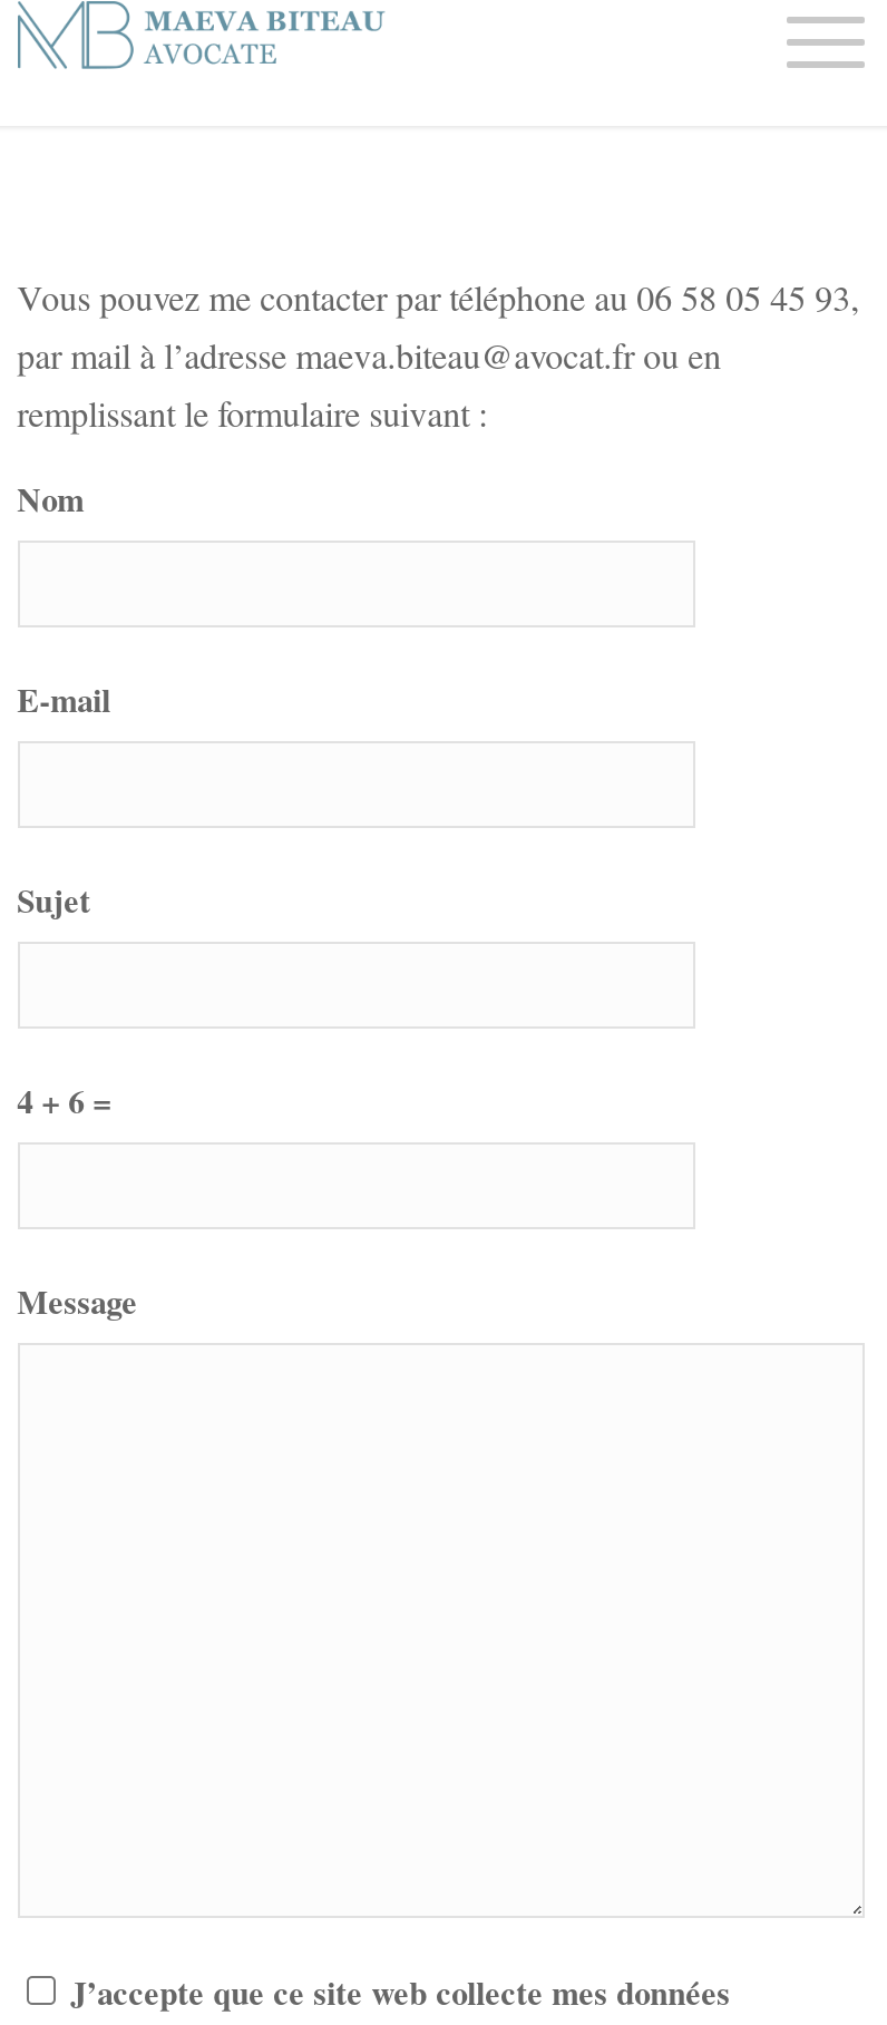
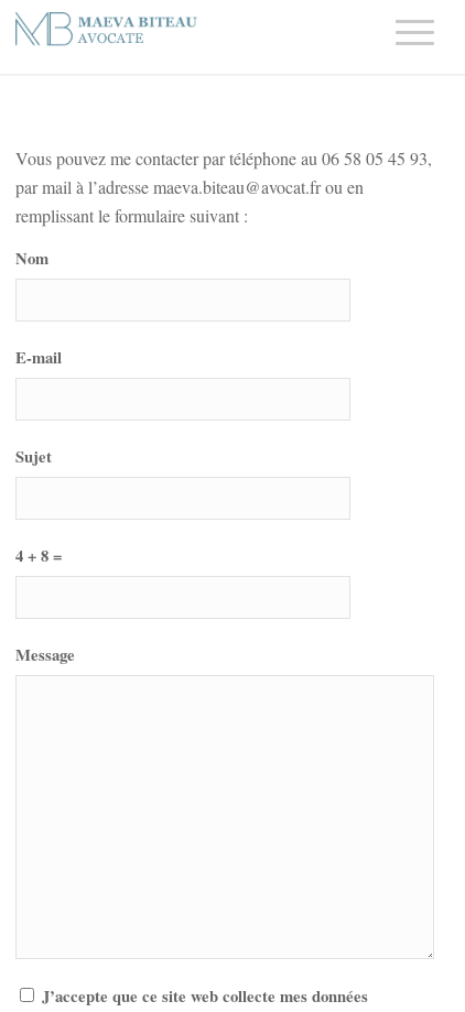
[17,1078,111,1125] 4 + 6 = -> [15,544,61,567] 4 + 8 =

